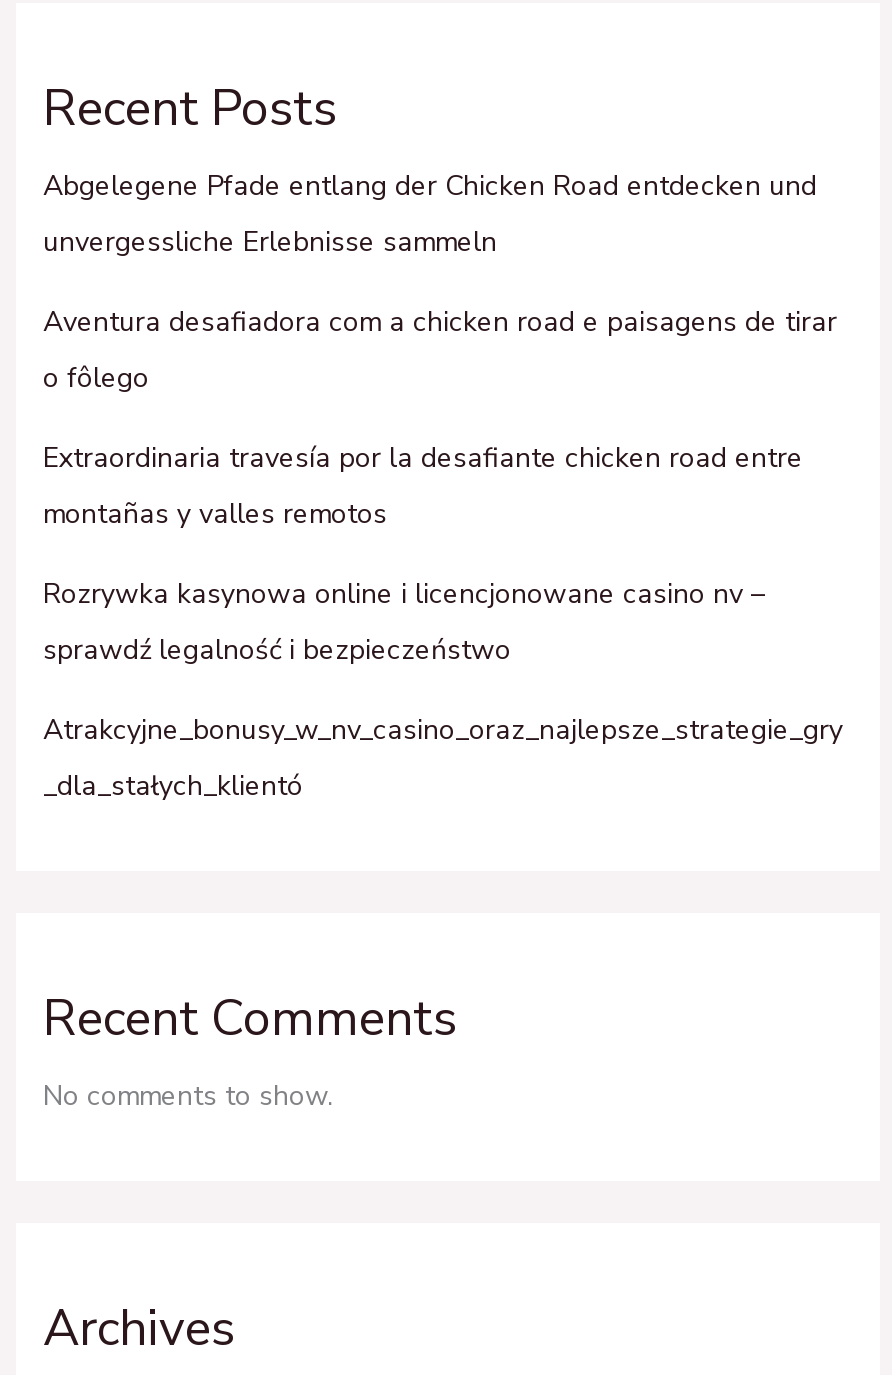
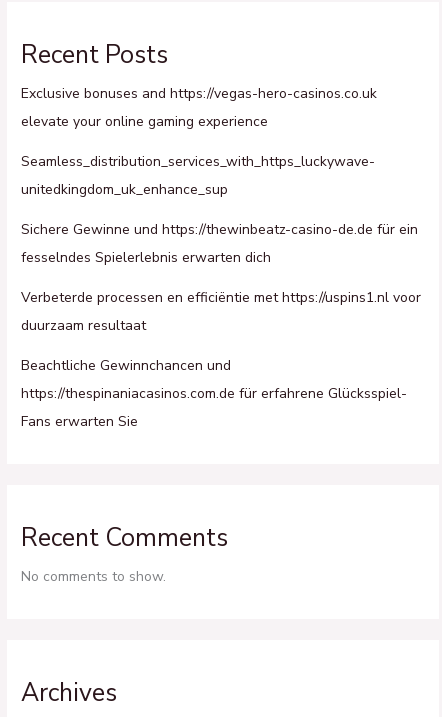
[43,166,843,804] Abgelegene Pfade entlang der Chicken Road entdecken und | unvergessliche Erlebnisse sammeln | Aventura desafiadora com a chicken road e paisagens de tirar | o fôlego | Extraordinaria travesía por la desafiante chicken road entre | montañas y valles remotos | Rozrywka kasynowa online i licencjonowane casino nv – | sprawdź legalność i bezpieczeństwo | Atrakcyjne_bonusy_w_nv_casino_oraz_najlepsze_strategie_gry | _dla_stałych_klientó -> [20,84,420,431] Exclusive bonuses and https://vegas-hero-casinos.co.uk | elevate your online gaming experience | Seamless_distribution_services_with_https_luckywave- | unitedkingdom_uk_enhance_sup | Sichere Gewinne und https://thewinbeatz-casino-de.de für ein | fesselndes Spielerlebnis erwarten dich | Verbeterde processen en efficiëntie met https://uspins1.nl voor | duurzaam resultaat | Beachtliche Gewinnchancen und | https://thespinaniacasinos.com.de für erfahrene Glücksspiel- | Fans erwarten Sie

